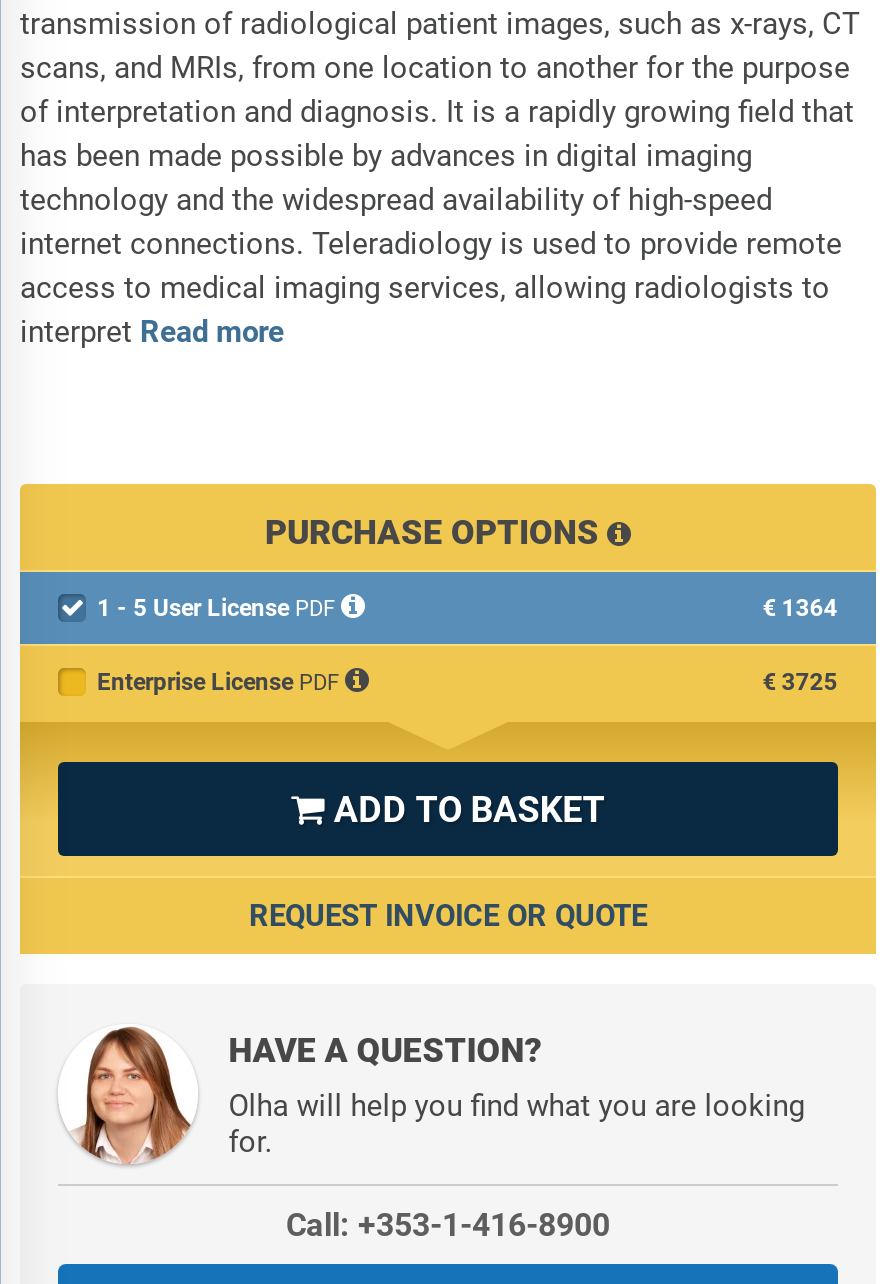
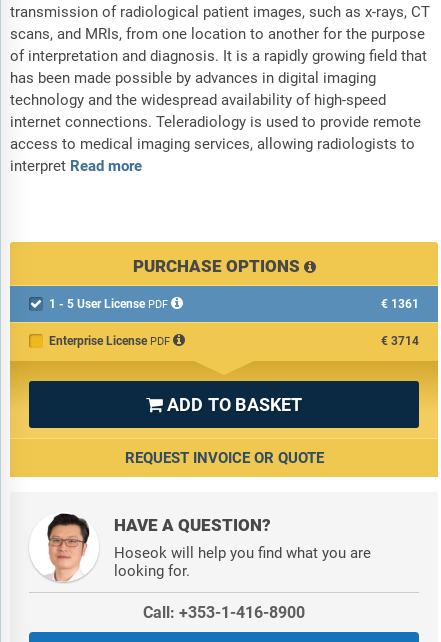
[782,593,838,621] €1364 -> [391,297,419,311] €1361
[782,667,838,695] €3725 -> [391,334,419,348] €3714
[74,1026,805,1162] [image] | Olha will help you find what you are looking | for. -> [37,513,371,582] [image] | Hoseok will help you find what you are | looking for.

